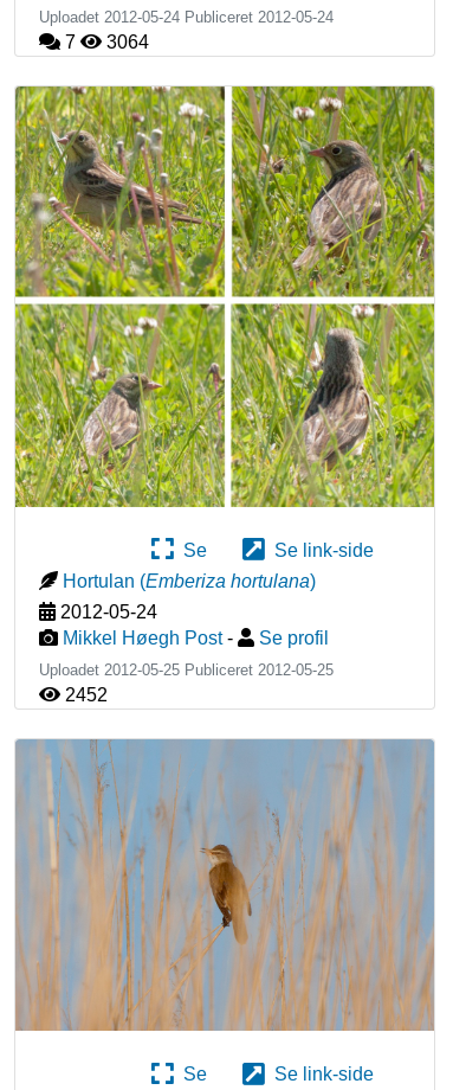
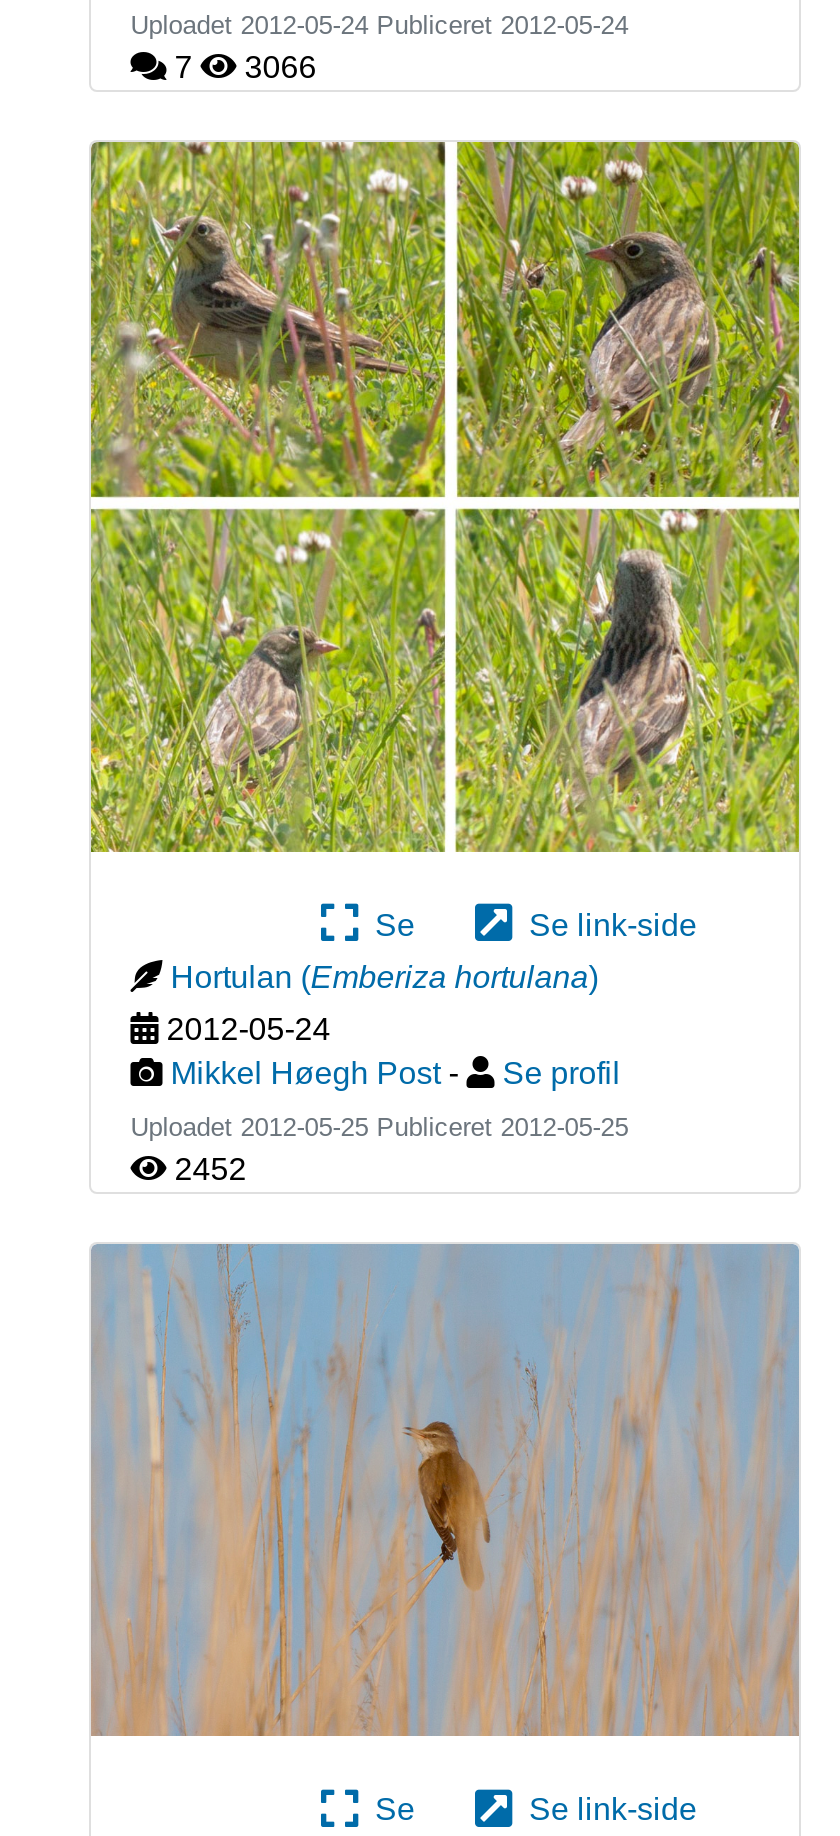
[60,32,149,52] 7 3064 -> [166,50,316,84] 7 3066

